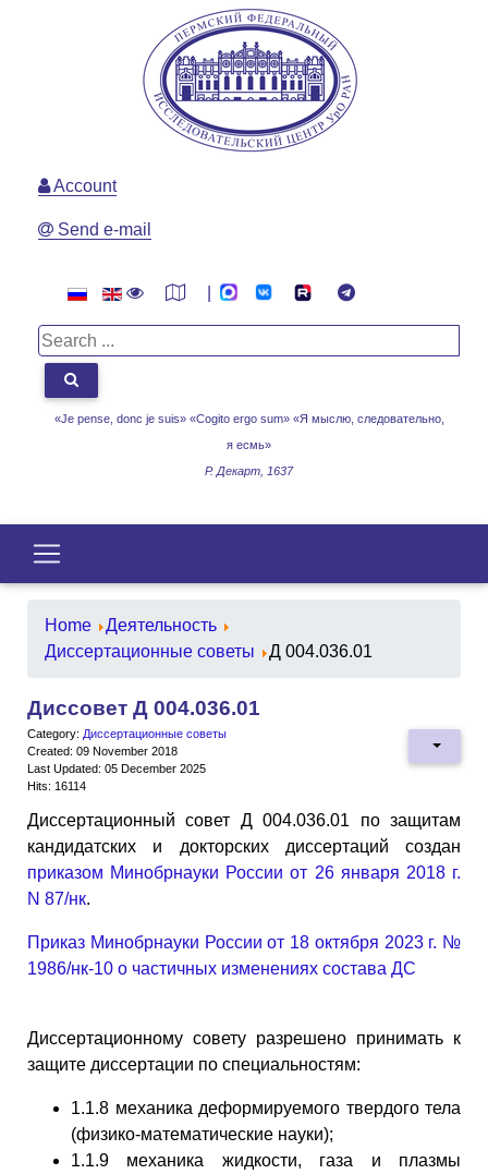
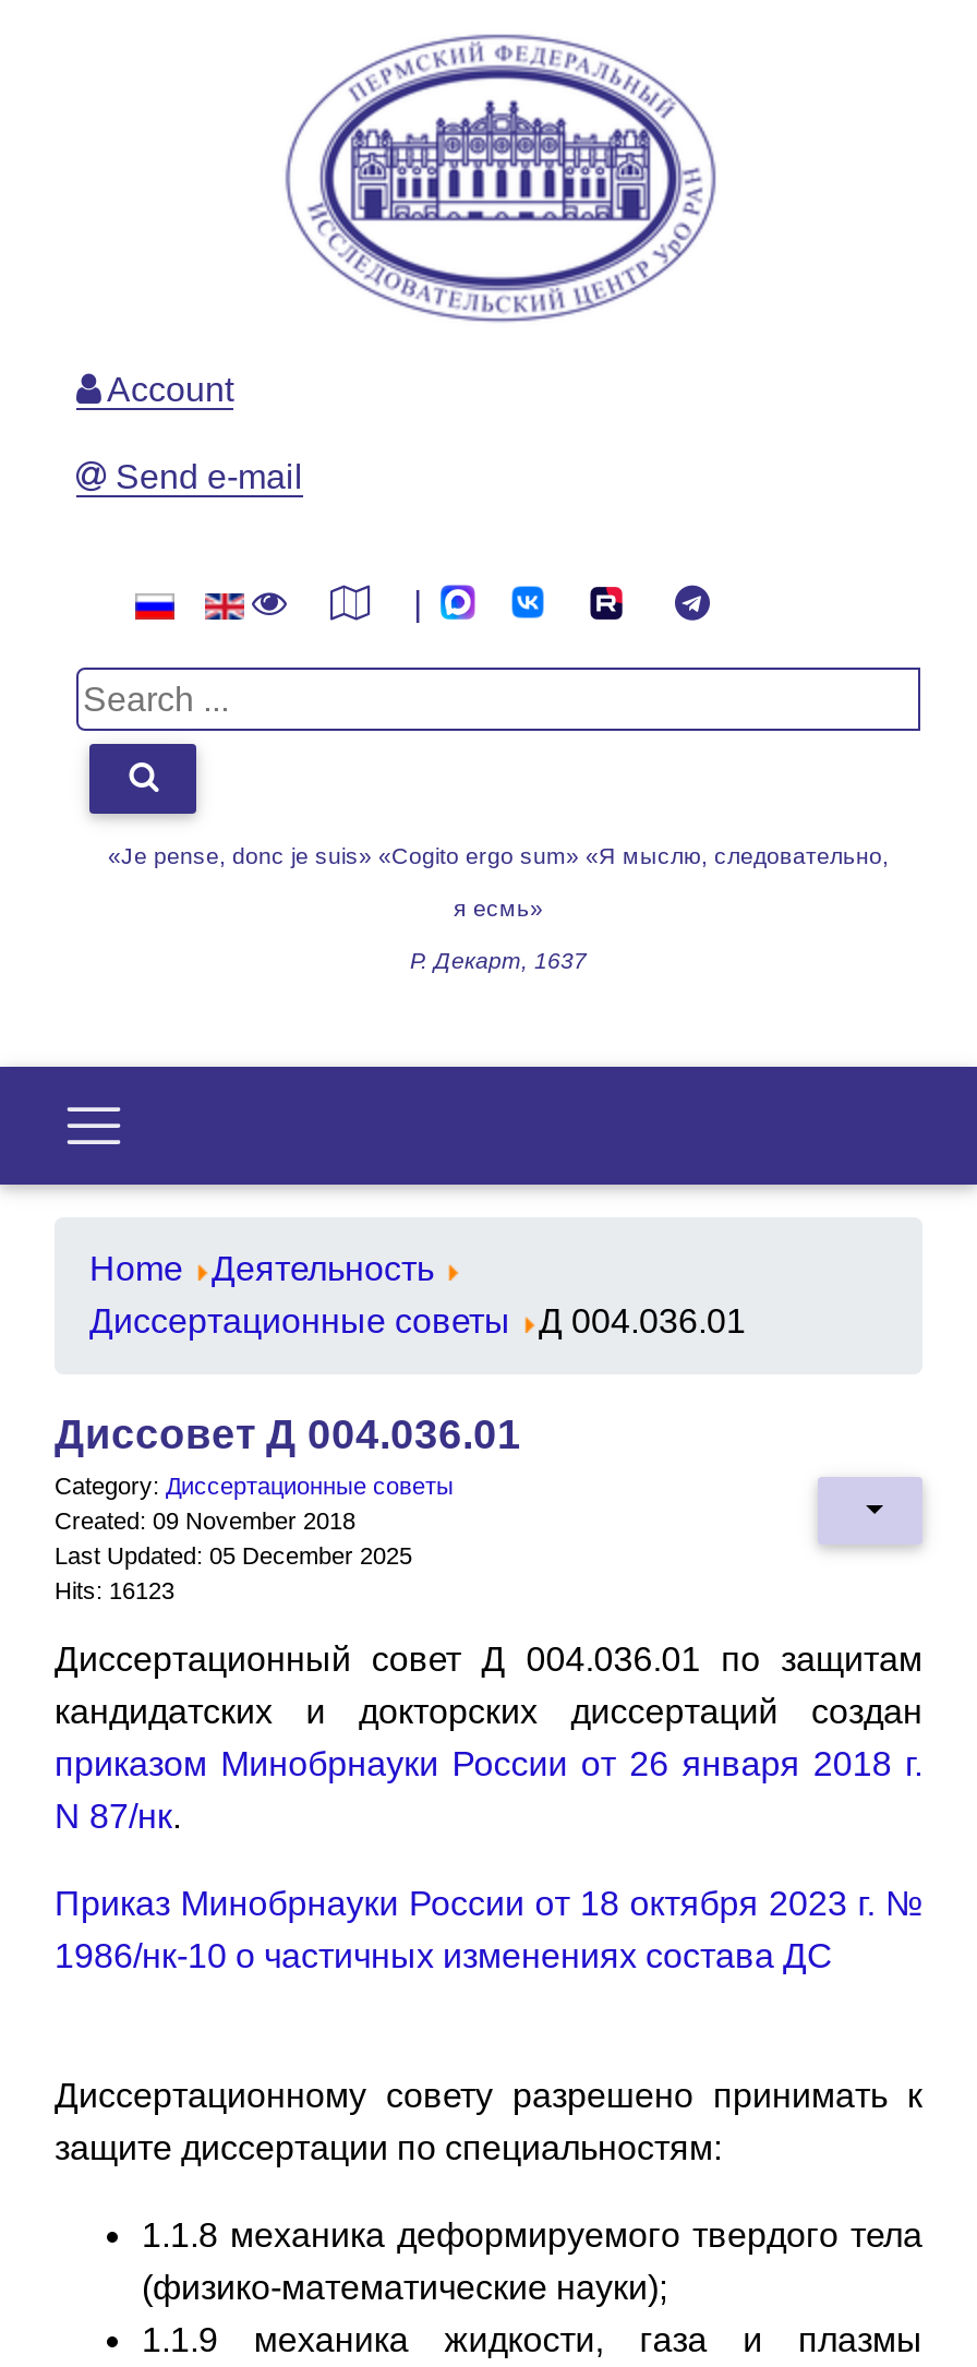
[27,779,86,792] Hits: 16114 -> [55,1576,174,1602] Hits: 16123

